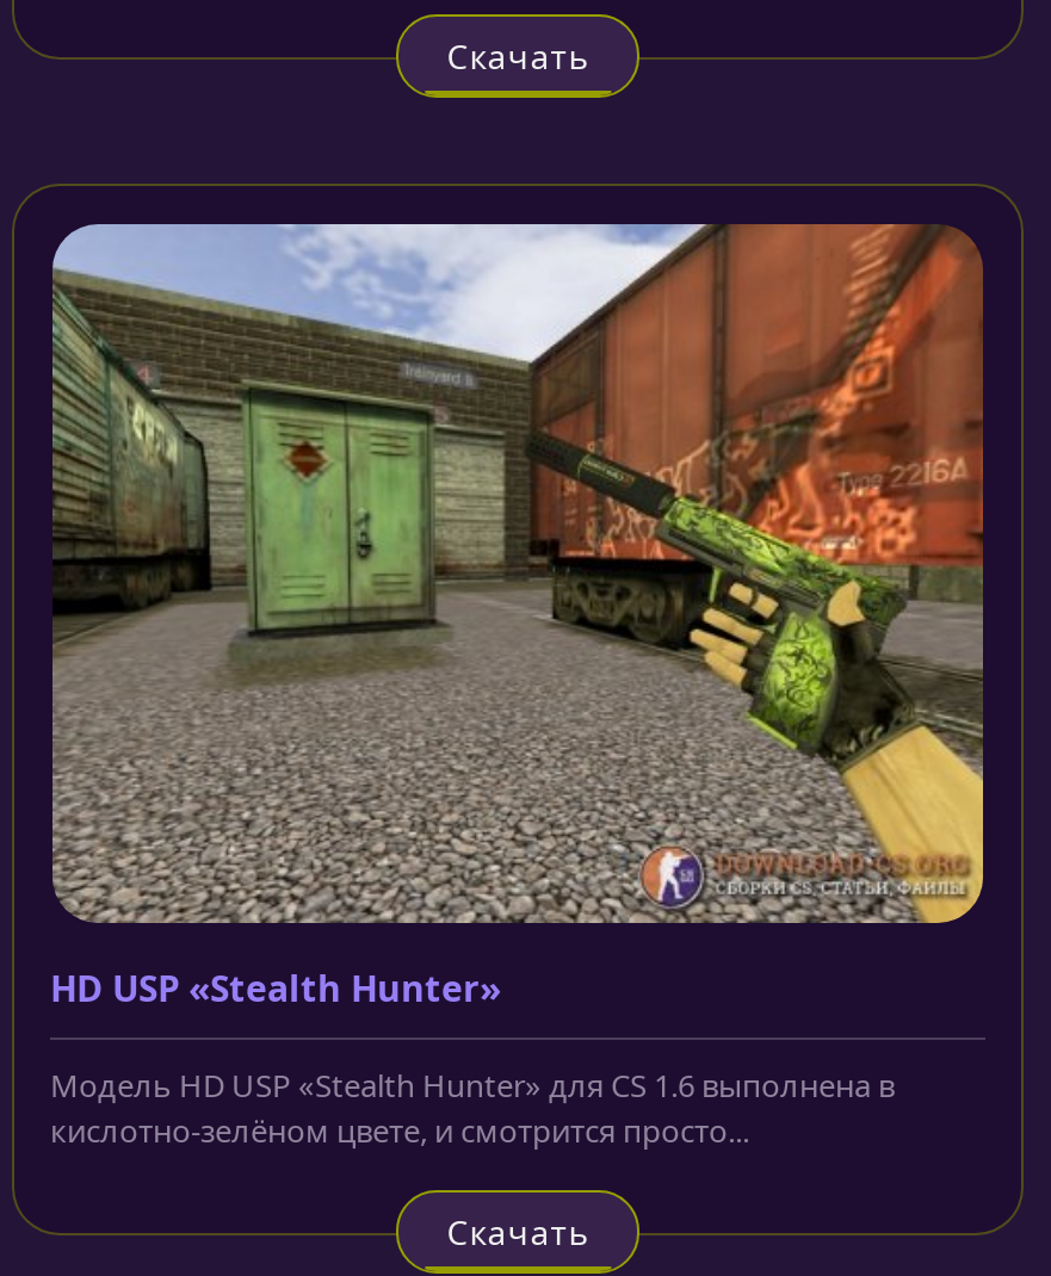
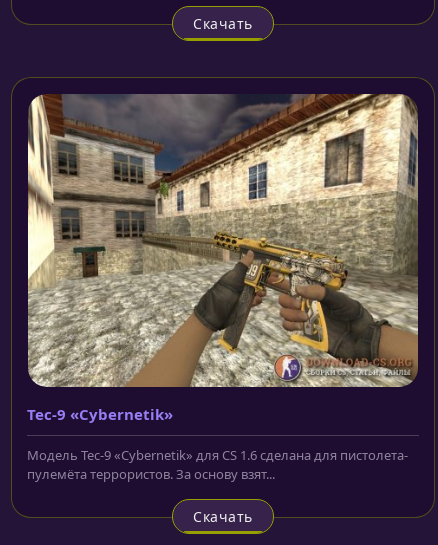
[50,222,983,1011] [image] | HD USP «Stealth Hunter» -> [27,93,419,424] [image] | Tec-9 «Cybernetik»
[50,1064,895,1152] Модель HD USP «Stealth Hunter» для CS 1.6 выполнена в | кислотно-зелёном цвете, и смотрится просто... -> [27,446,408,483] Модель Tec-9 «Cybernetik» для CS 1.6 сделана для пистолета- | пулемёта террористов. За основу взят...

